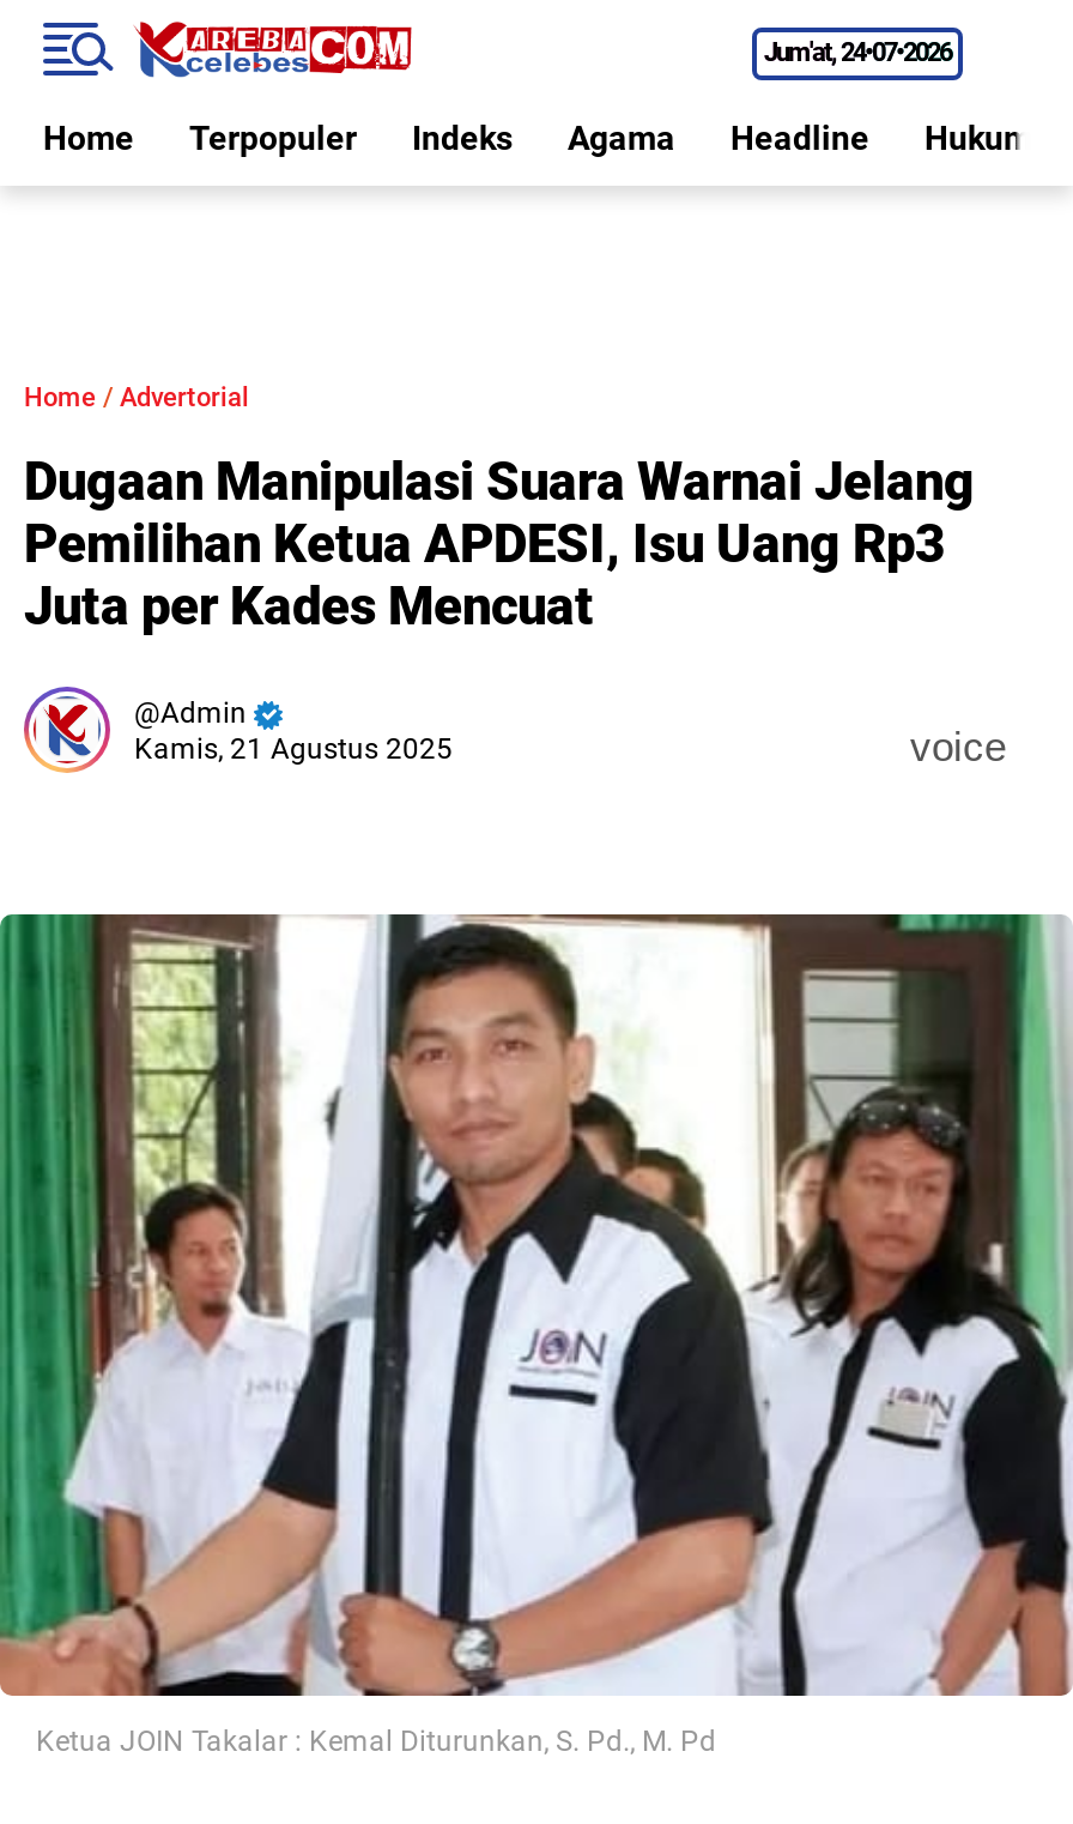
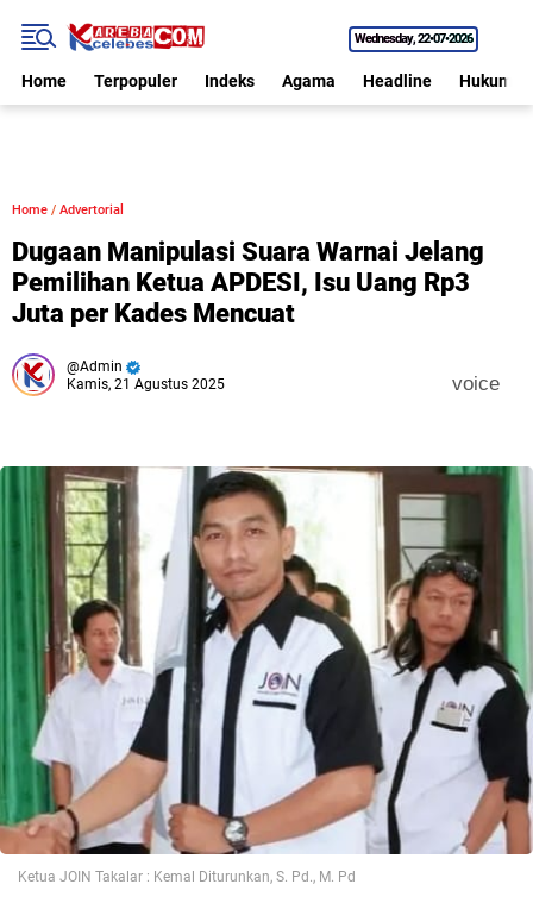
[764,37,951,68] Jum'at 24•07•2026 -> [355,31,472,46] Wednesday 22•07•2026

